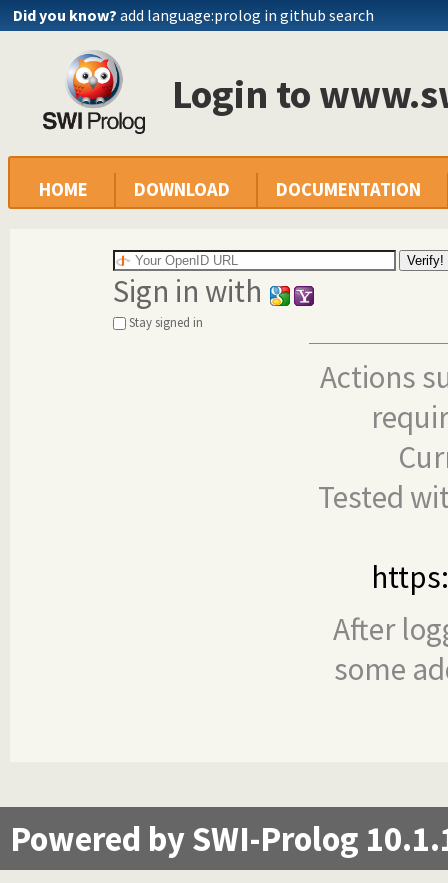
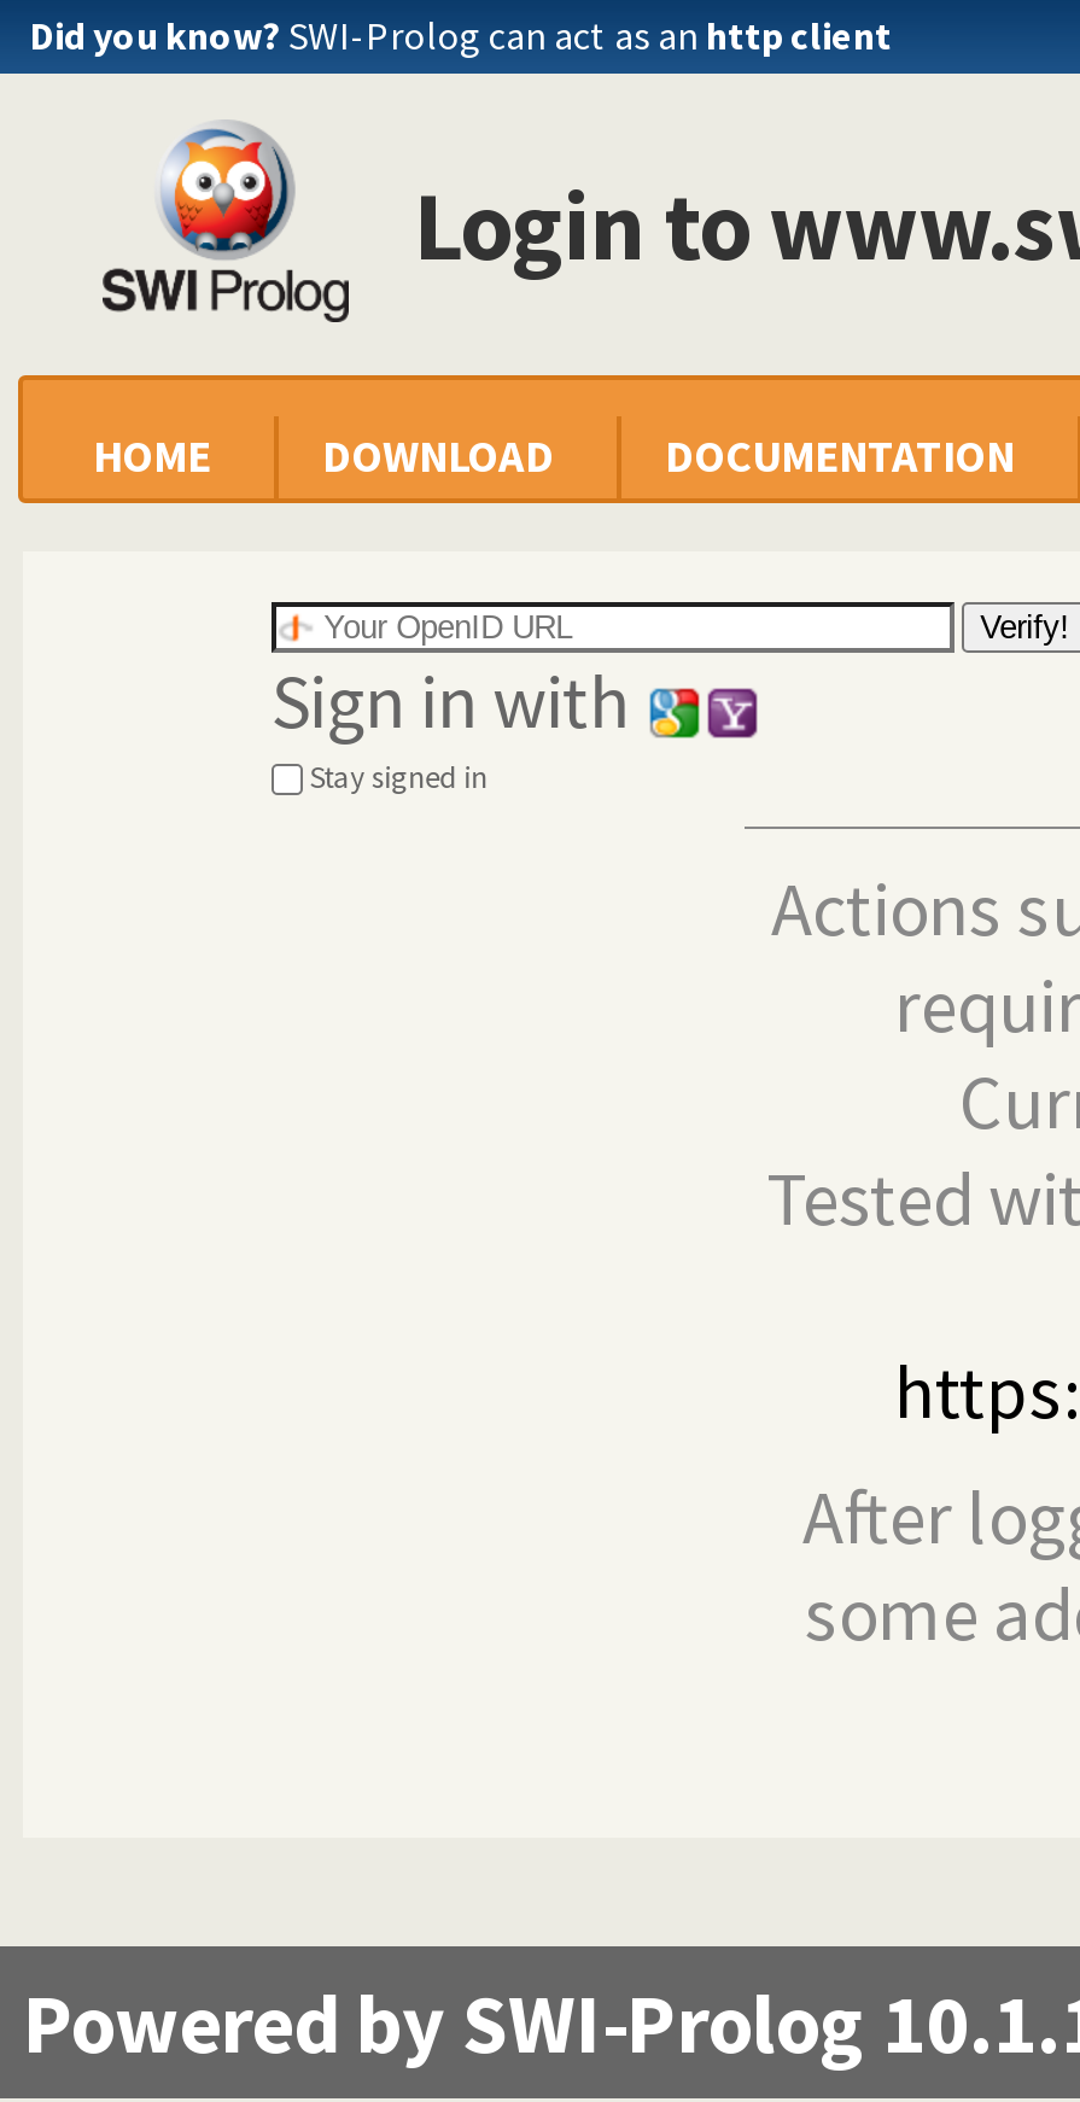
[13,5,374,25] Did you know? add language:prolog in github search -> [30,11,892,59] Did you know? SWI-Prolog can act as an http client

